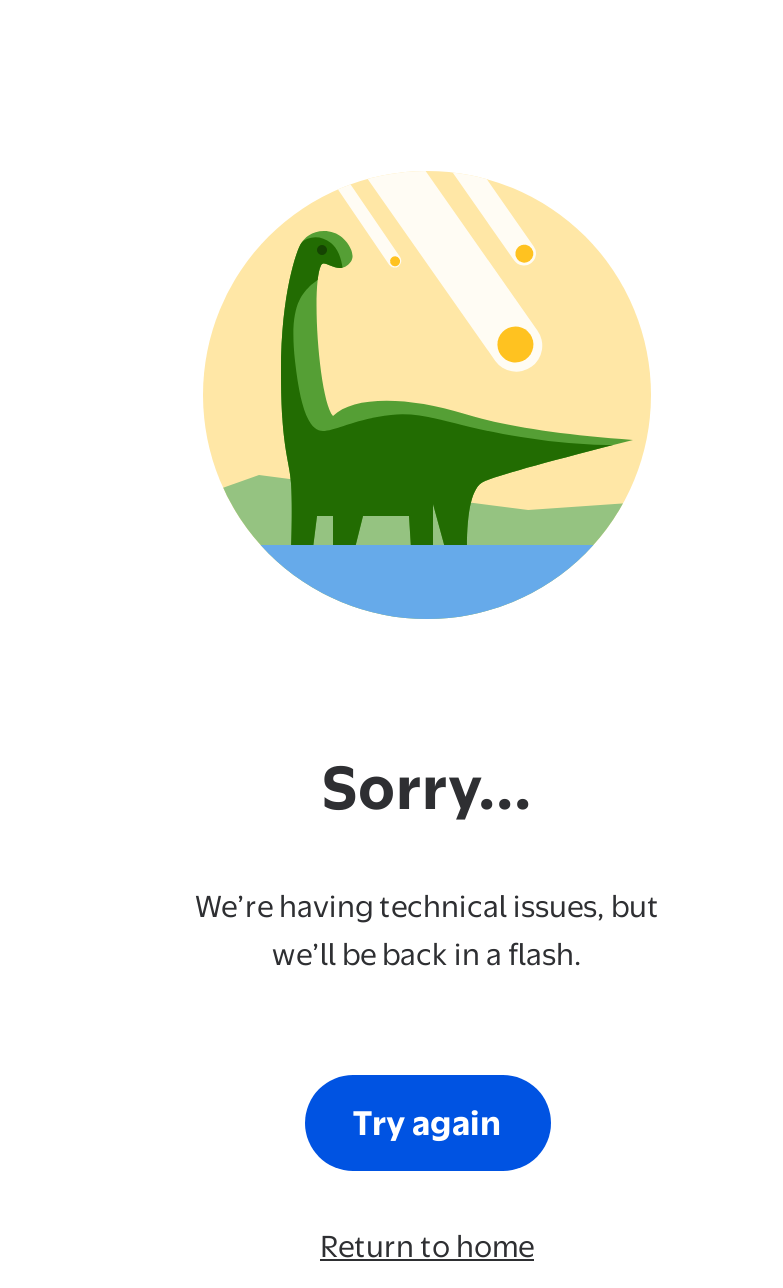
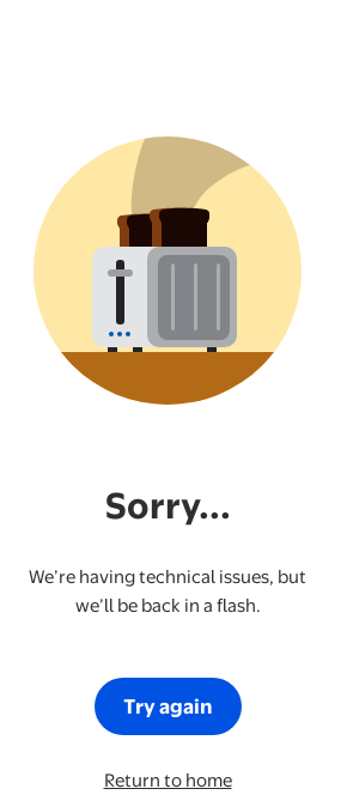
[223,173,631,621] [image] -> [47,136,286,406] [image]

